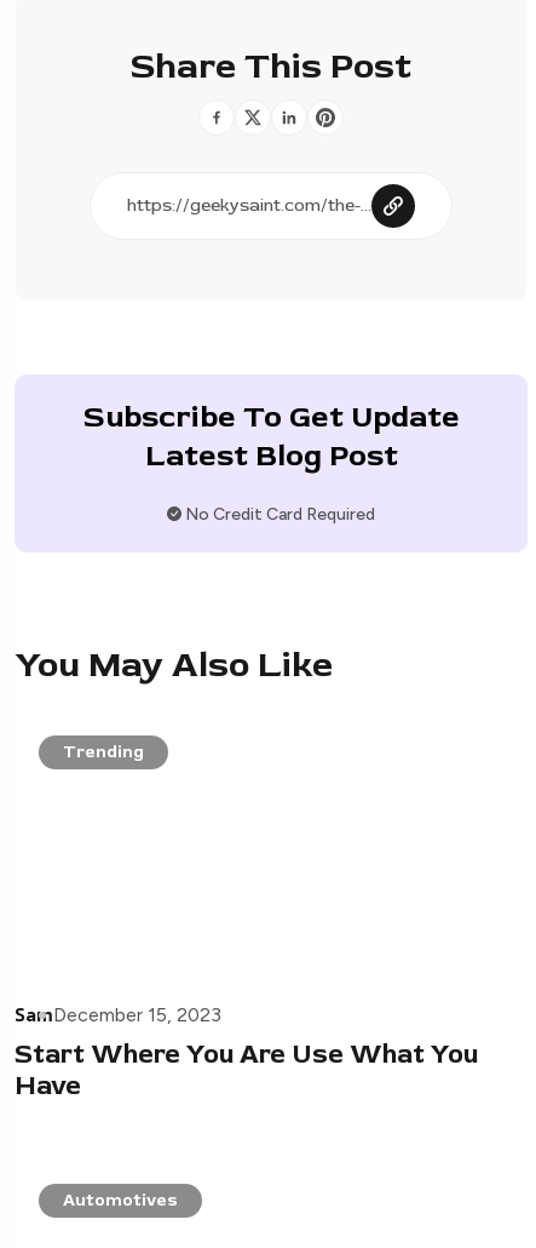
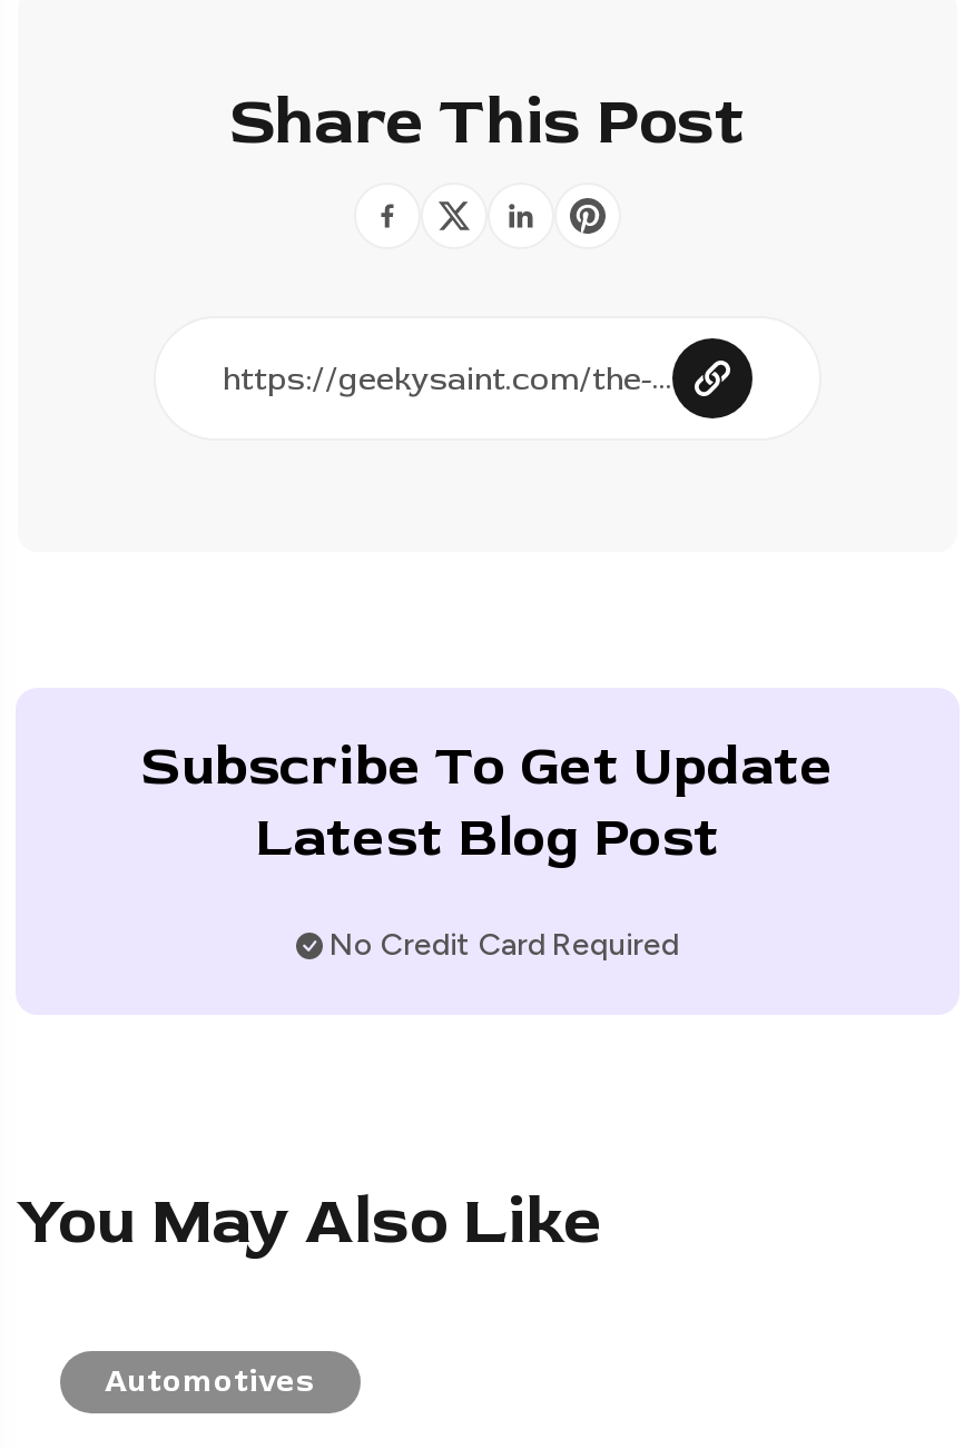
[63,742,144,762] Trending -> none
[15,1000,478,1103] SamDecember 15, 2023 | Start Where You Are Use What You | Have -> none

